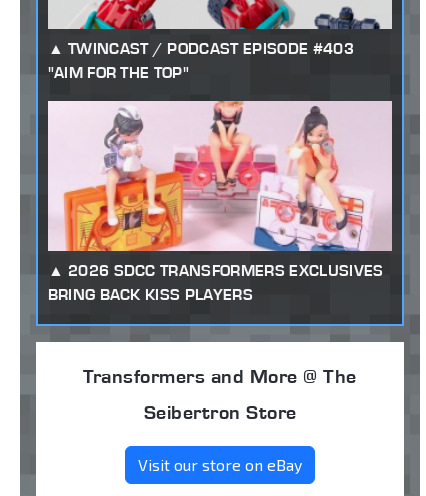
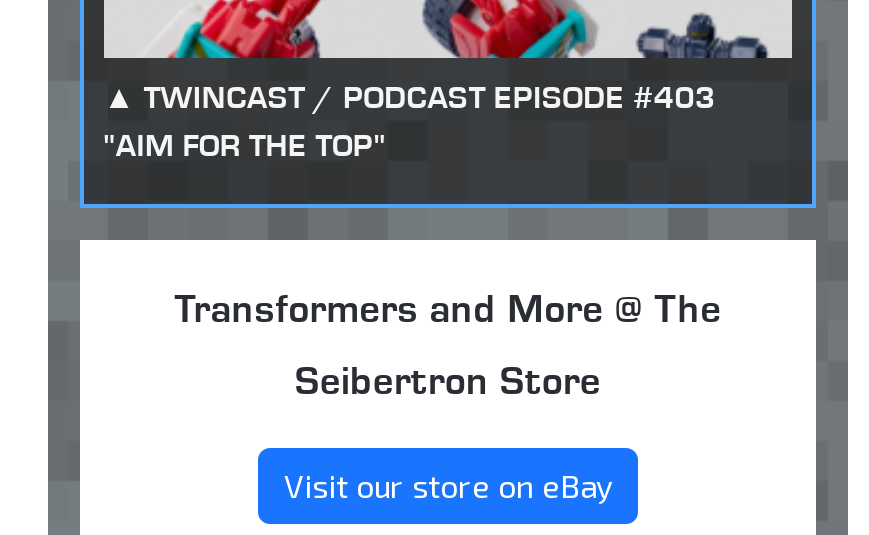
[48,100,392,304] [image] | 2026 SDCC TRANSFORMERS EXCLUSIVES | BRING BACK KISS PLAYERS -> none

